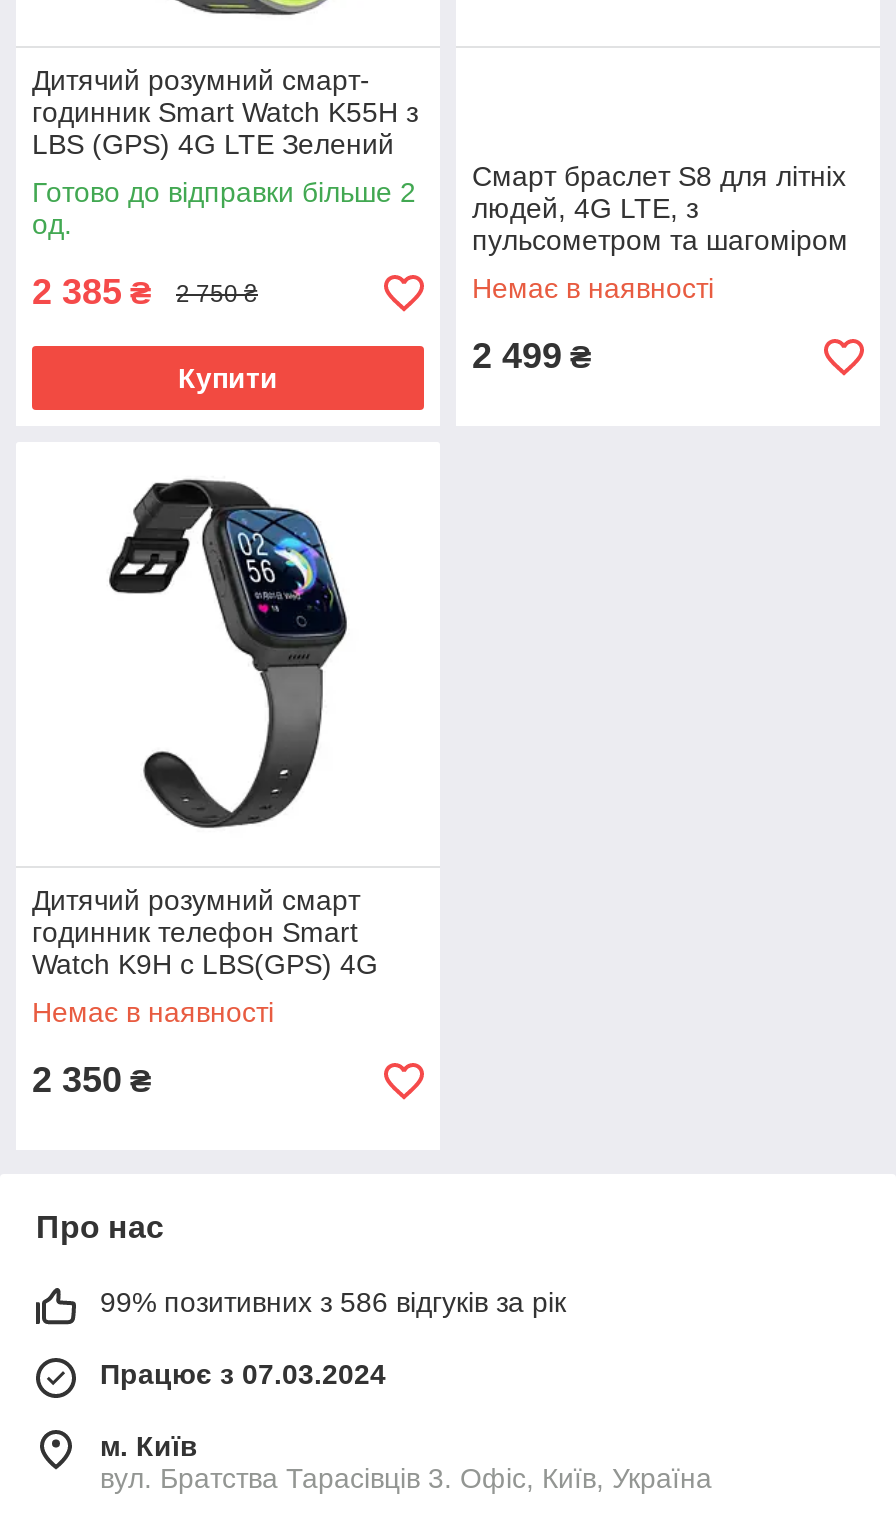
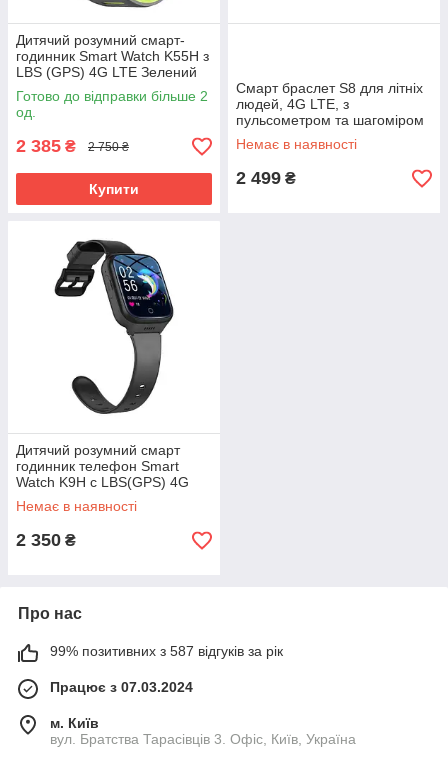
[100,1286,566,1318] 99% позитивних з 586 відгуків за рік -> [50,643,283,659] 99% позитивних з 587 відгуків за рік

